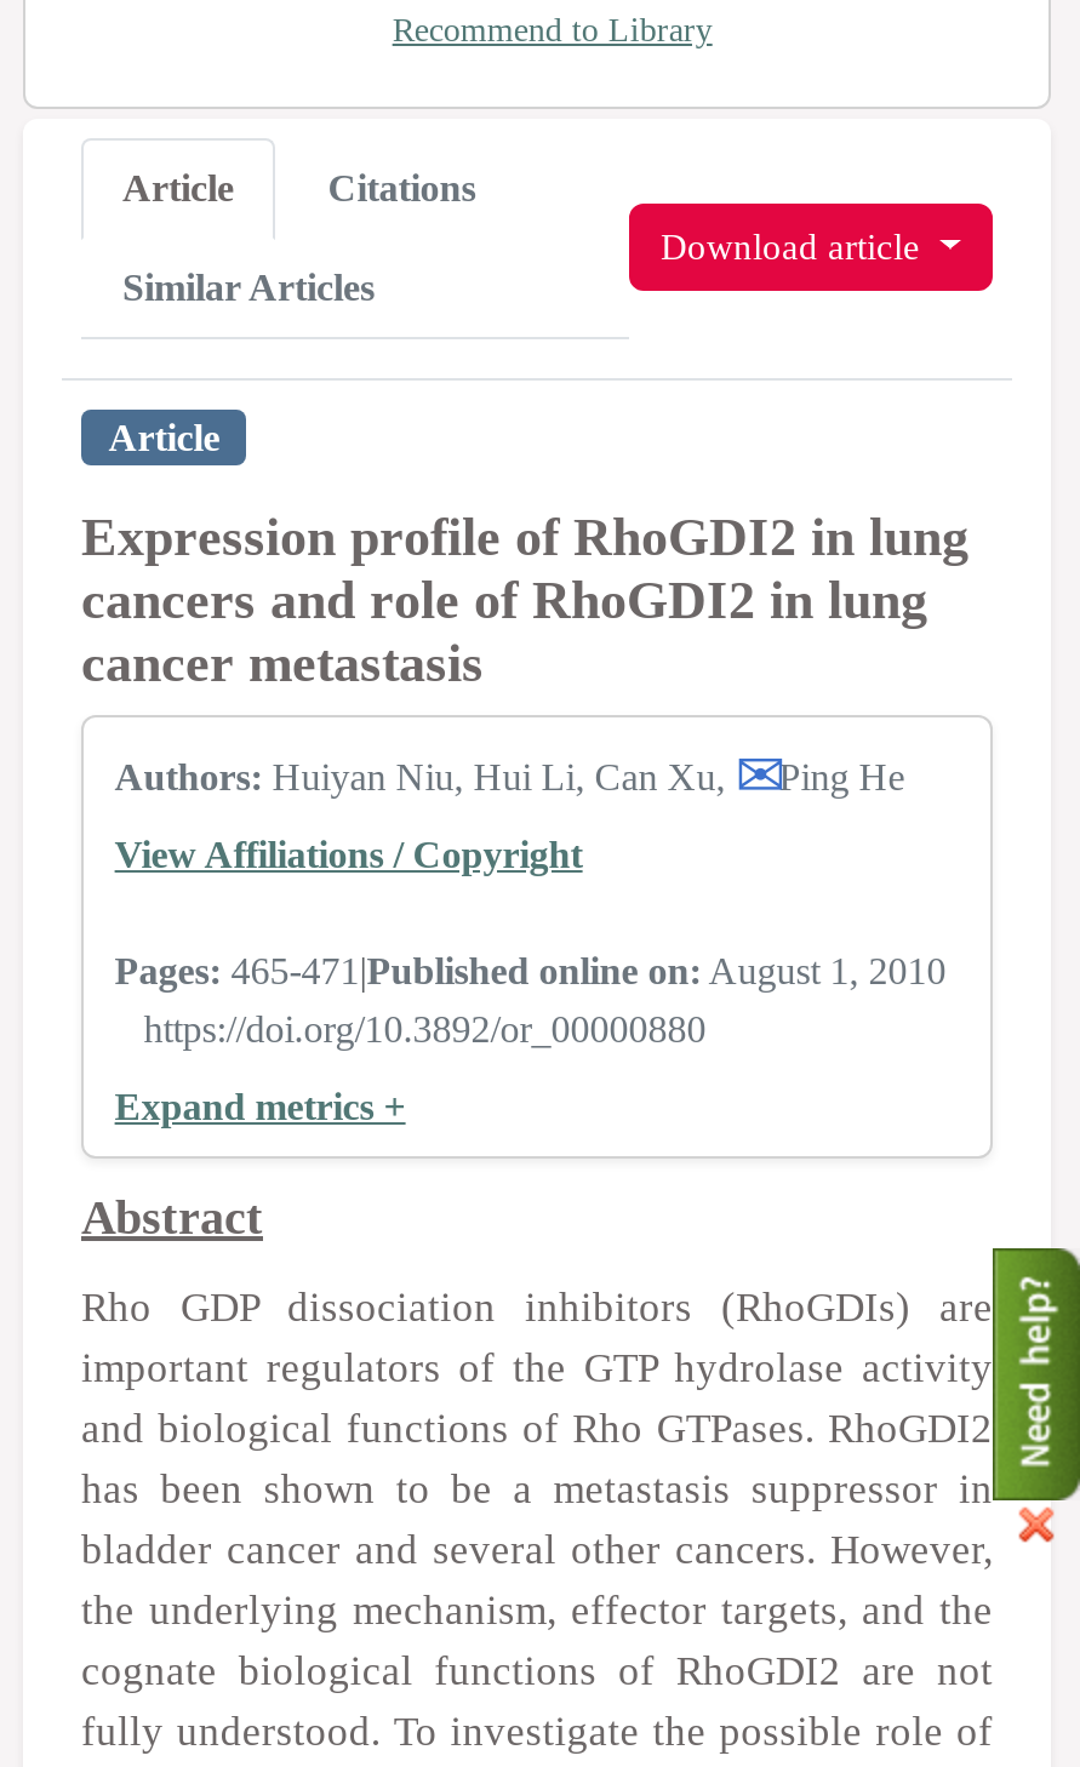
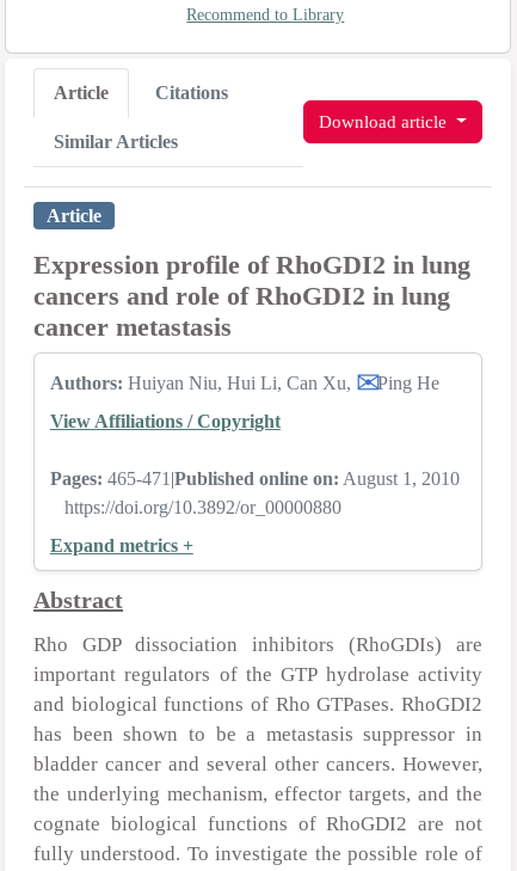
[990,1246,1073,1544] [image] -> none

